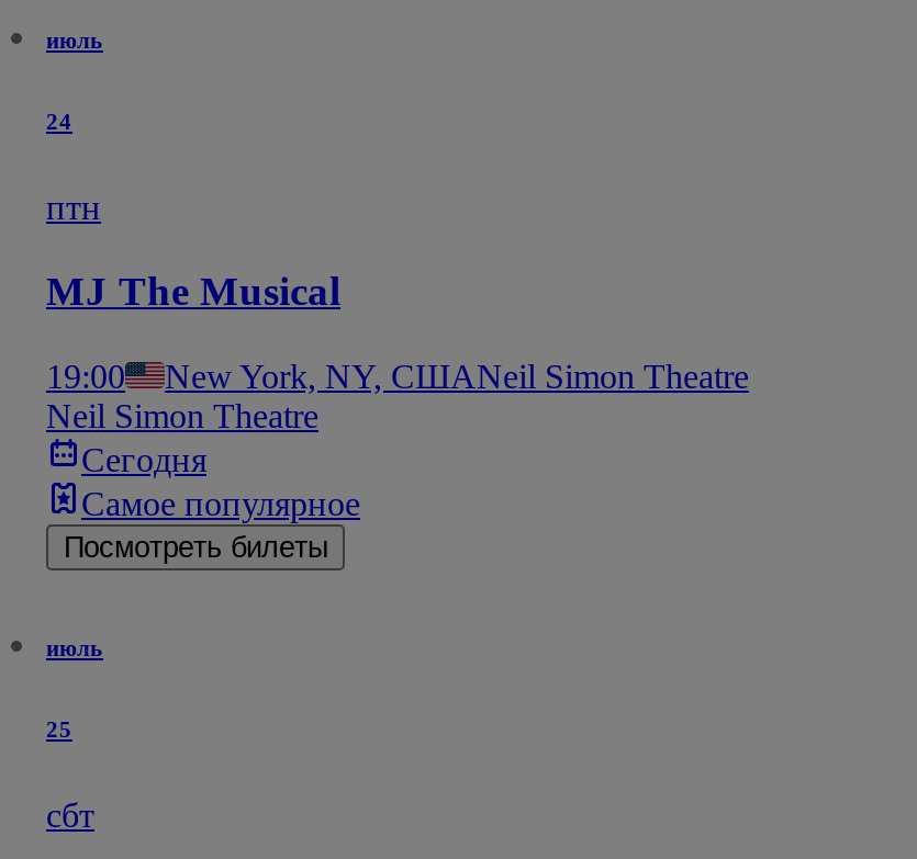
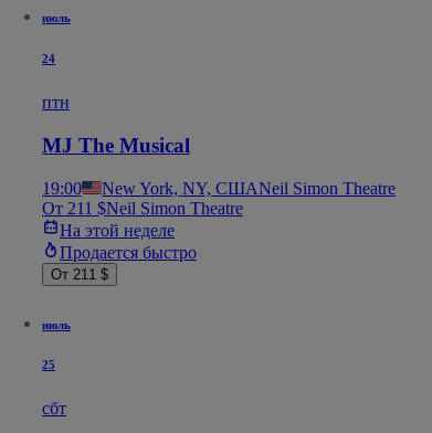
[46,397,360,564] Neil Simon Theatre | Сегодня | Самое популярное | Посмотреть билеты -> [42,198,243,282] От 211 $Neil Simon Theatre | На этой неделе | Продается быстро | От 211 $

